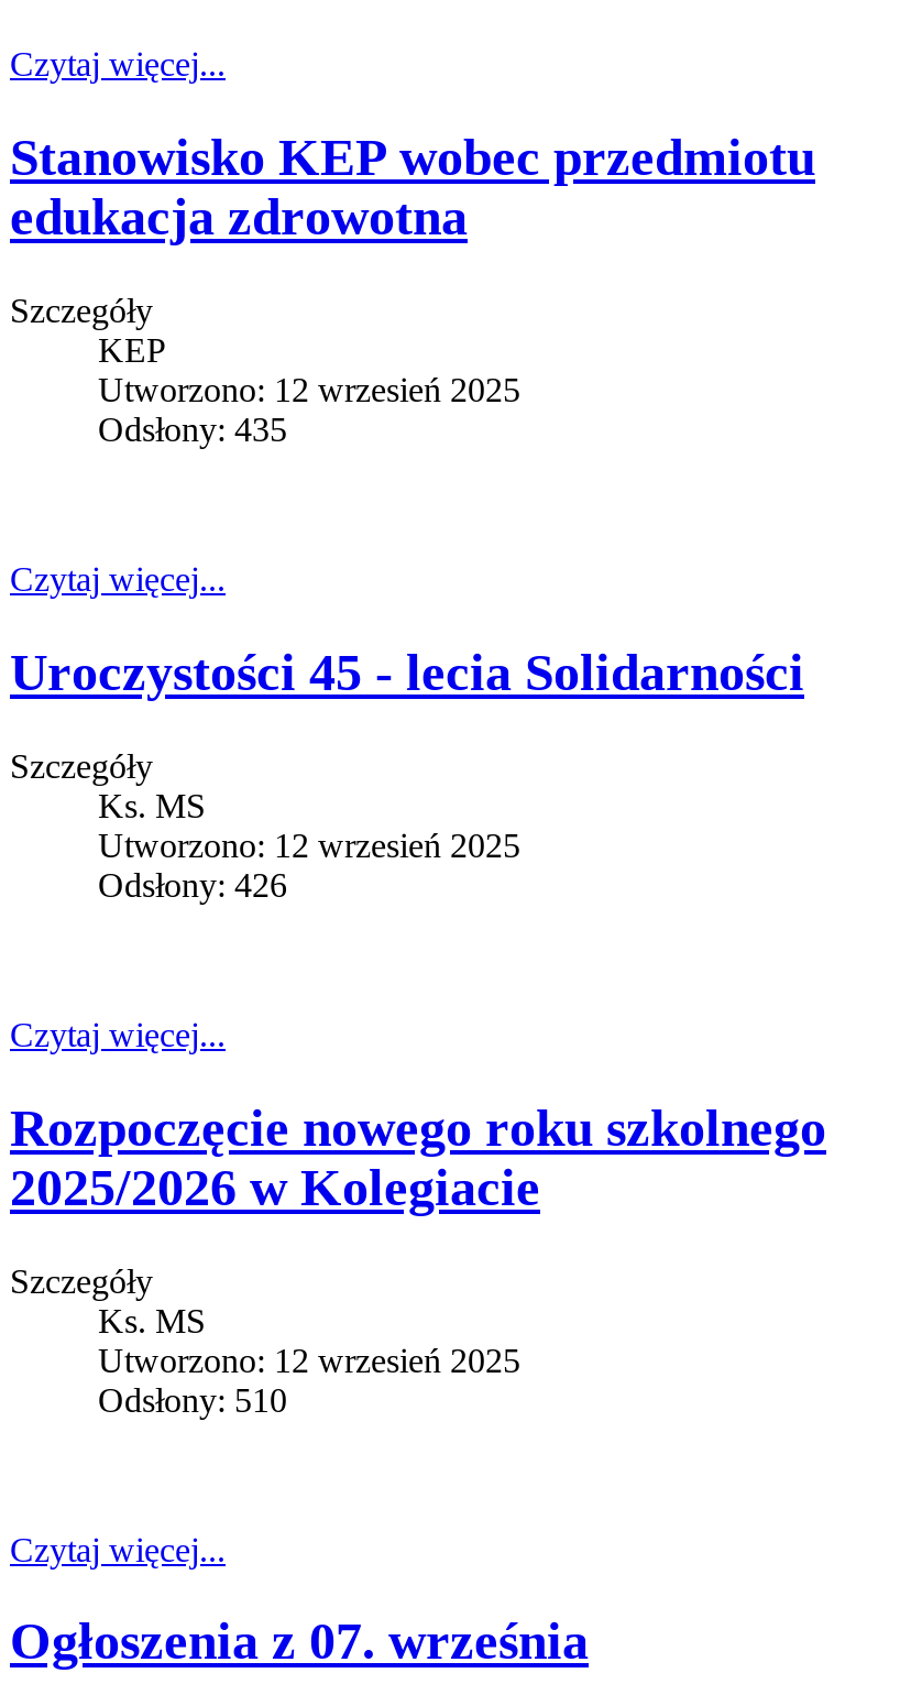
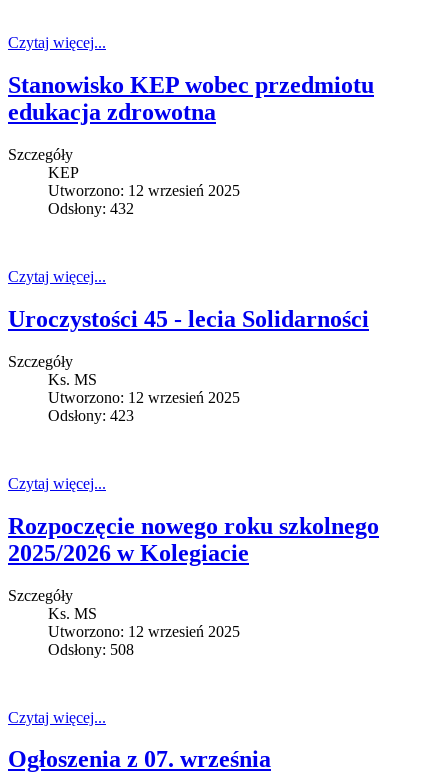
[98,410,287,448] Odsłony: 435 -> [48,200,134,217] Odsłony: 432
[98,866,287,903] Odsłony: 426 -> [48,407,134,424] Odsłony: 423
[98,1380,287,1418] Odsłony: 510 -> [48,640,134,657] Odsłony: 508

